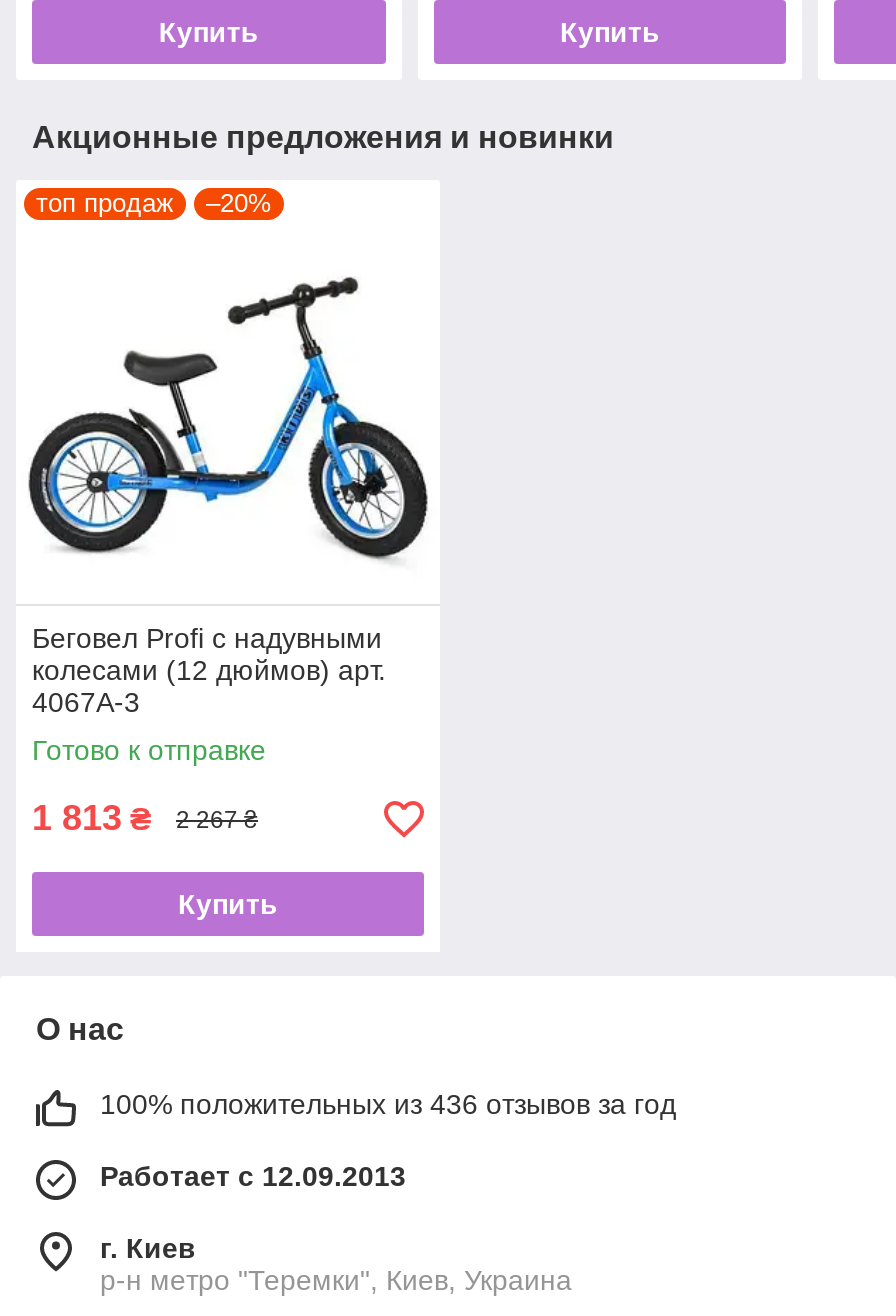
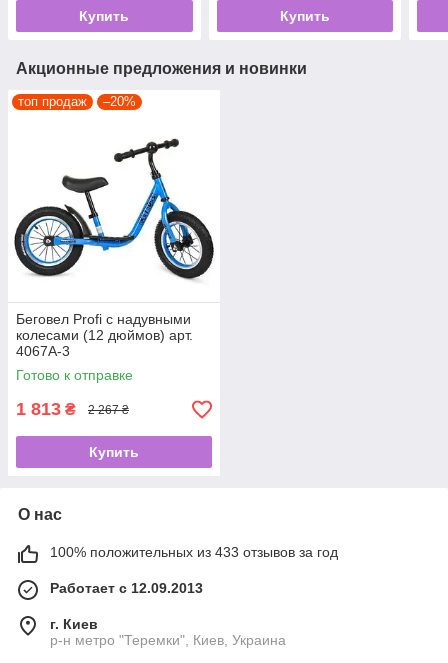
[100,1089,676,1121] 100% положительных из 436 отзывов за год -> [50,544,338,560] 100% положительных из 433 отзывов за год

